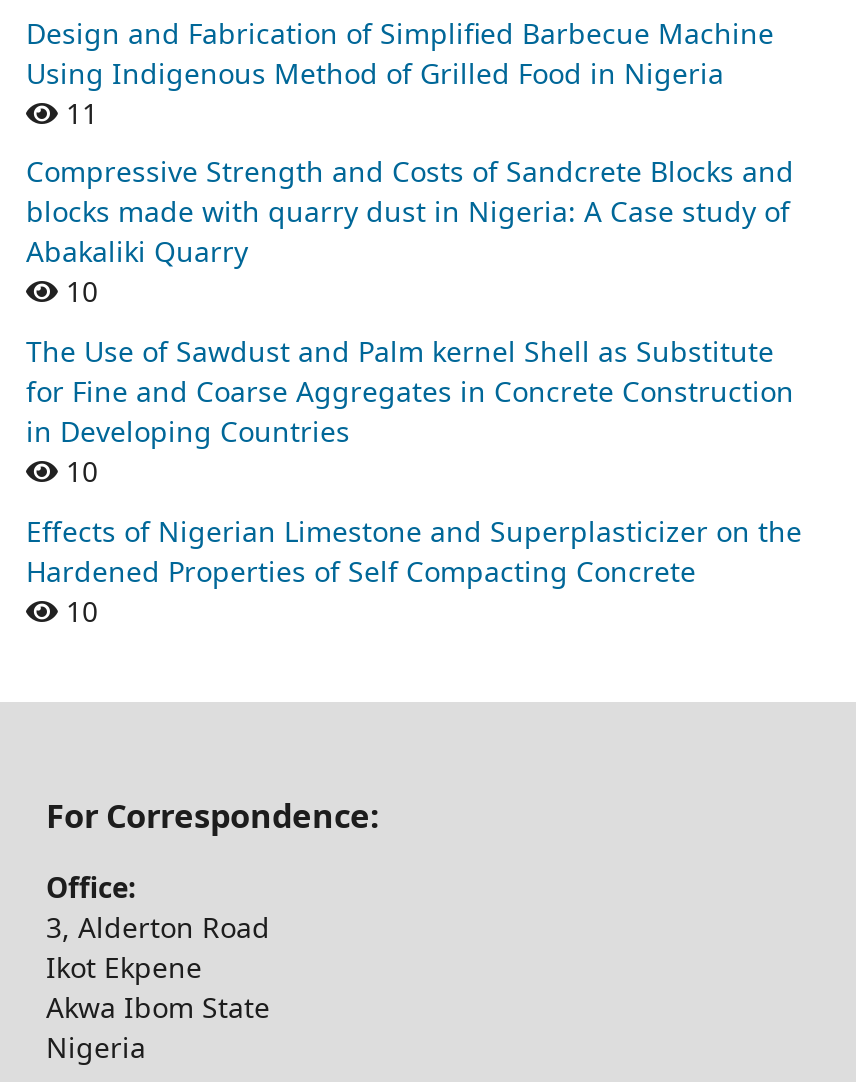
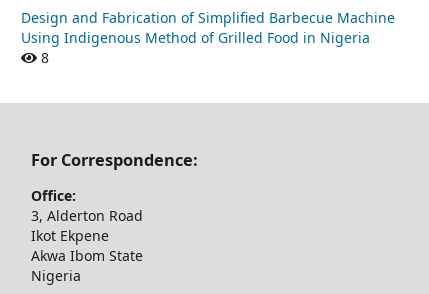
[26,93,802,631] 11 | Compressive Strength and Costs of Sandcrete Blocks and | blocks made with quarry dust in Nigeria: A Case study of | Abakaliki Quarry | 10 | The Use of Sawdust and Palm kernel Shell as Substitute | for Fine and Coarse Aggregates in Concrete Construction | in Developing Countries | 10 | Effects of Nigerian Limestone and Superplasticizer on the | Hardened Properties of Self Compacting Concrete | 10 -> [37,48,49,67] 8

